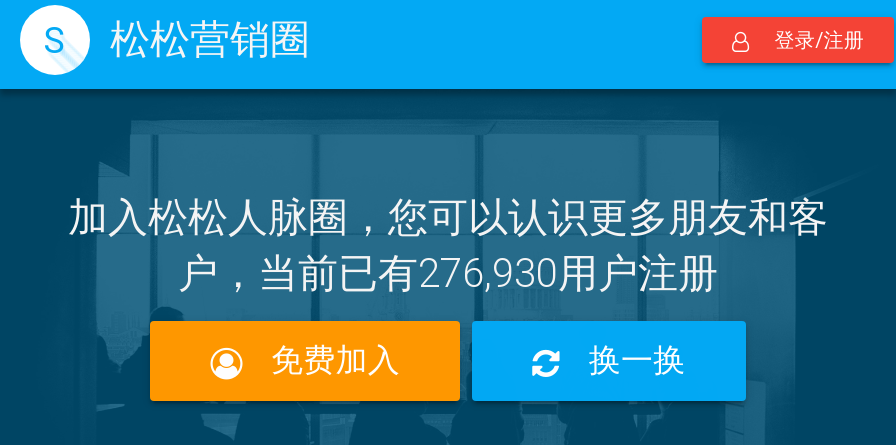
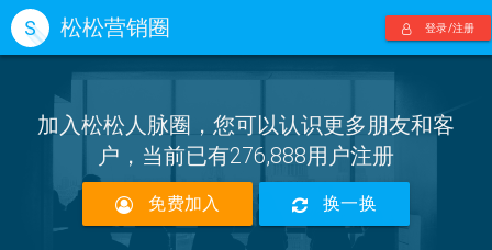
[178,249,718,297] 户，当前已有276,930用户注册 -> [98,143,394,169] 户，当前已有276,888用户注册

